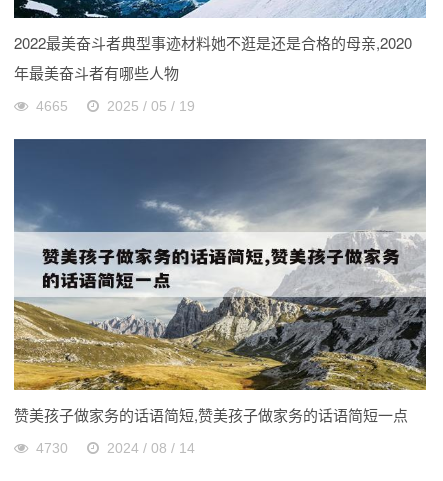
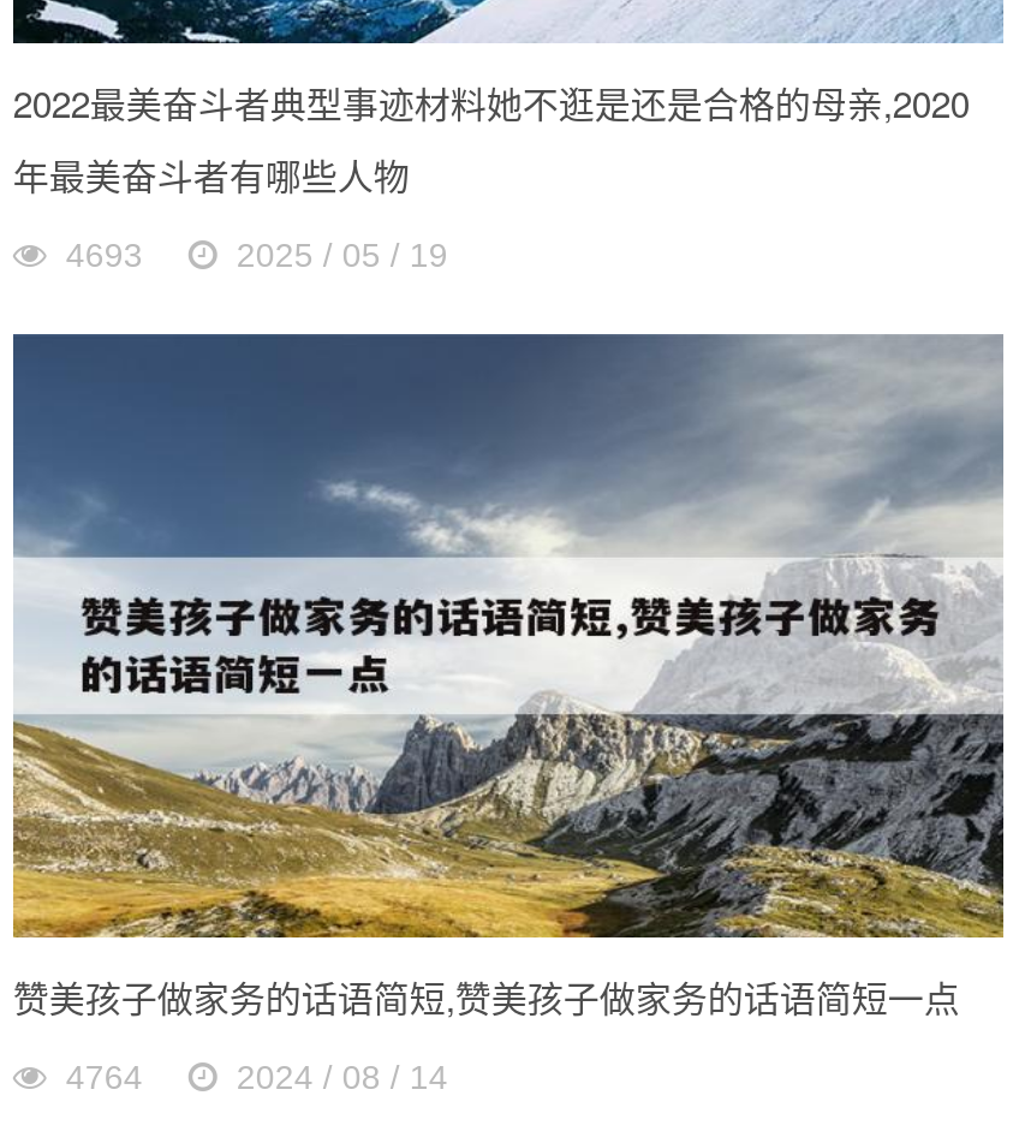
[36,98,68,114] 4665 -> [66,236,143,275] 4693
[36,440,68,456] 4730 -> [66,1058,143,1096] 4764

